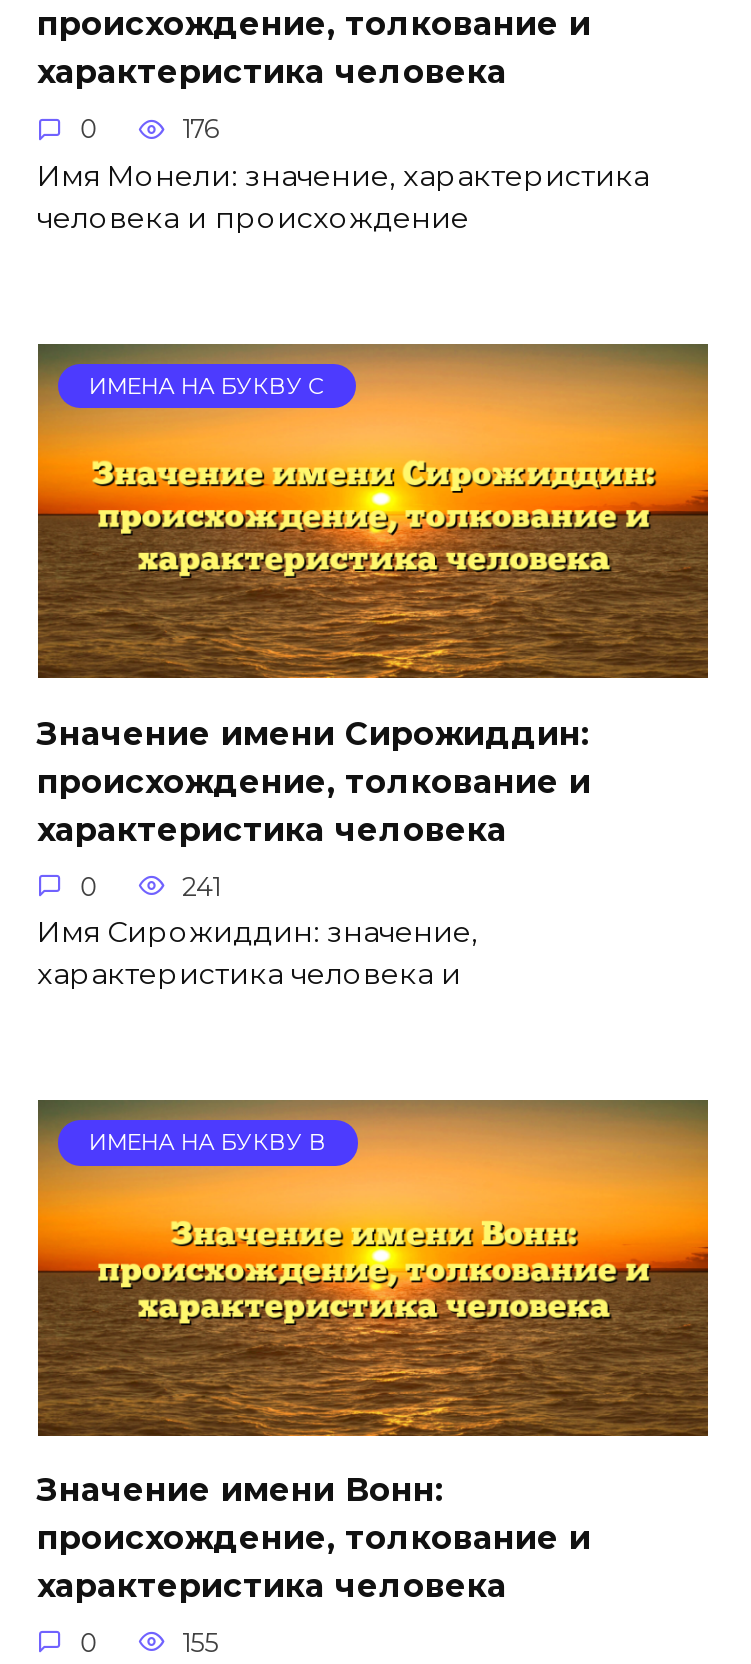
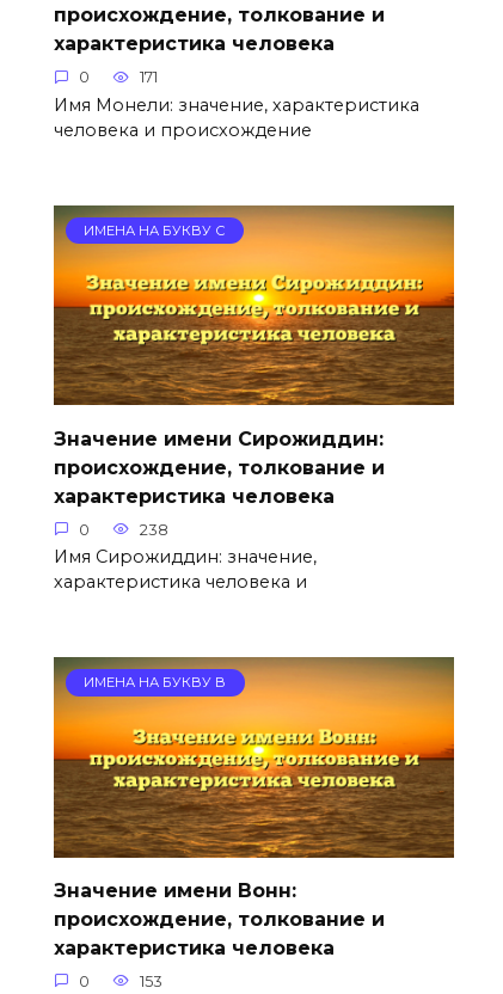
[182,115,220,145] 176 -> [140,69,158,86] 171
[182,871,220,901] 241 -> [140,521,168,538] 238
[182,1628,218,1658] 155 -> [140,972,162,990] 153

